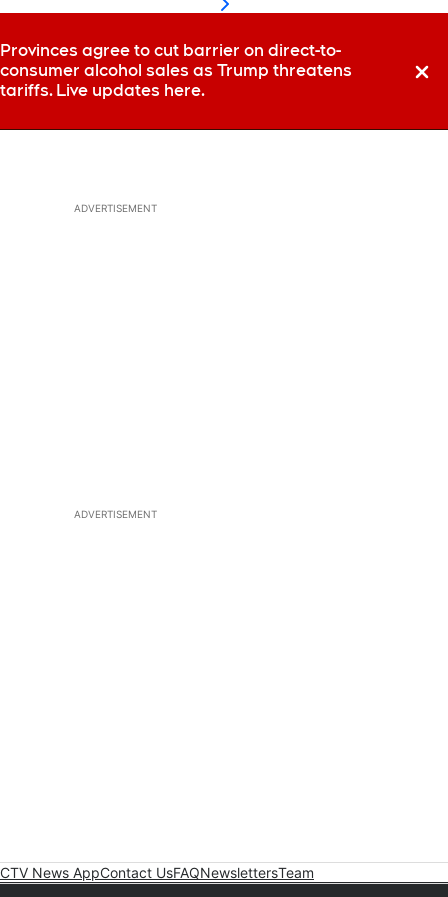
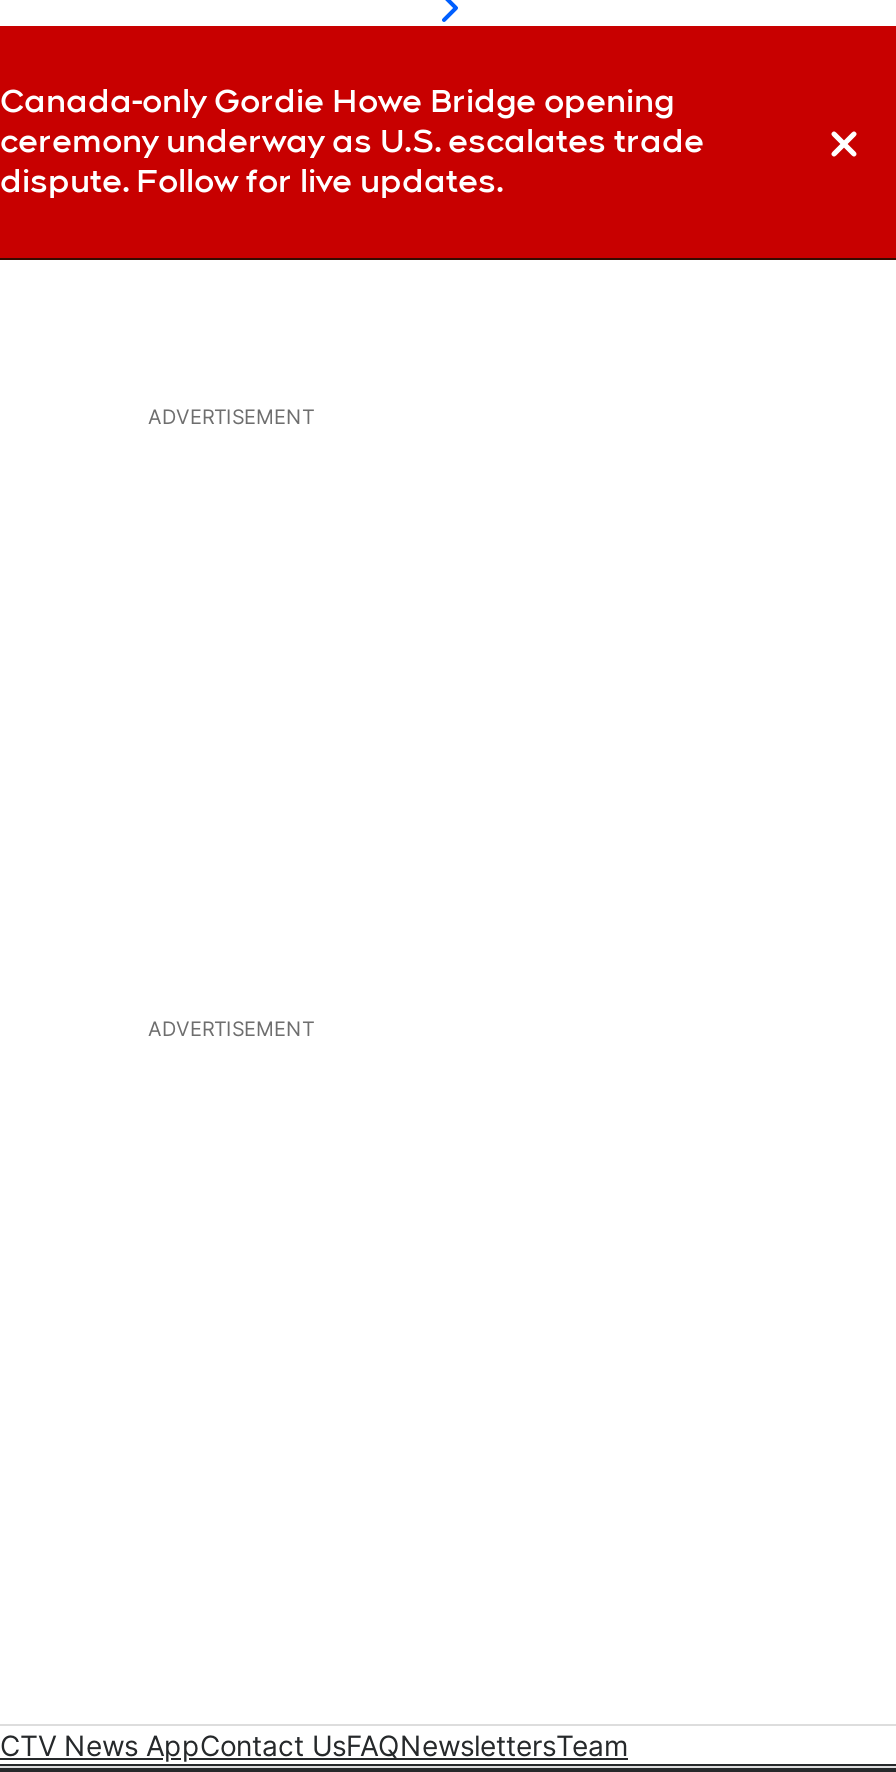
[0,41,352,100] Provinces agree to cut barrier on direct-to- | consumer alcohol sales as Trump threatens | tariffs. Live updates here. -> [0,82,704,200] Canada-only Gordie Howe Bridge opening | ceremony underway as U.S. escalates trade | dispute. Follow for live updates.

